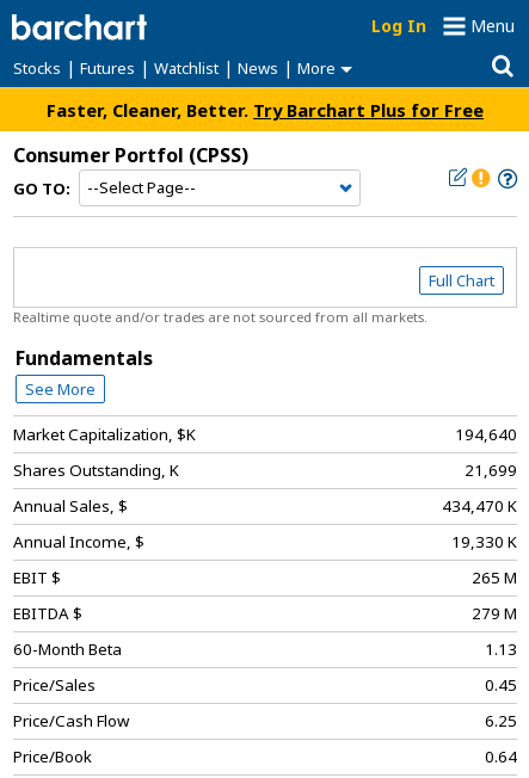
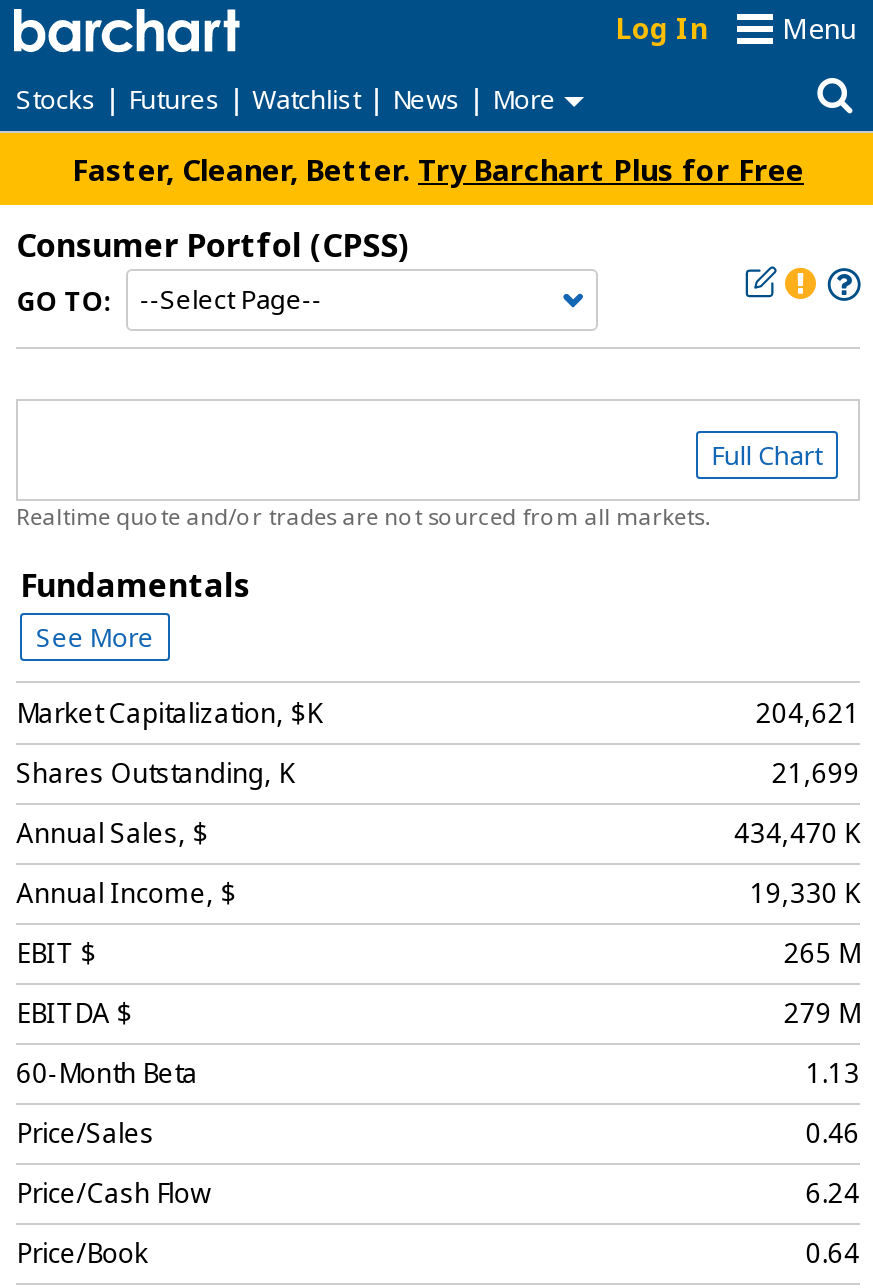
[455,423,517,445] 194,640 -> [756,695,860,731] 204,621
[485,674,517,695] 0.45 -> [806,1115,860,1151] 0.46
[485,710,517,731] 6.25 -> [806,1175,860,1211] 6.24

